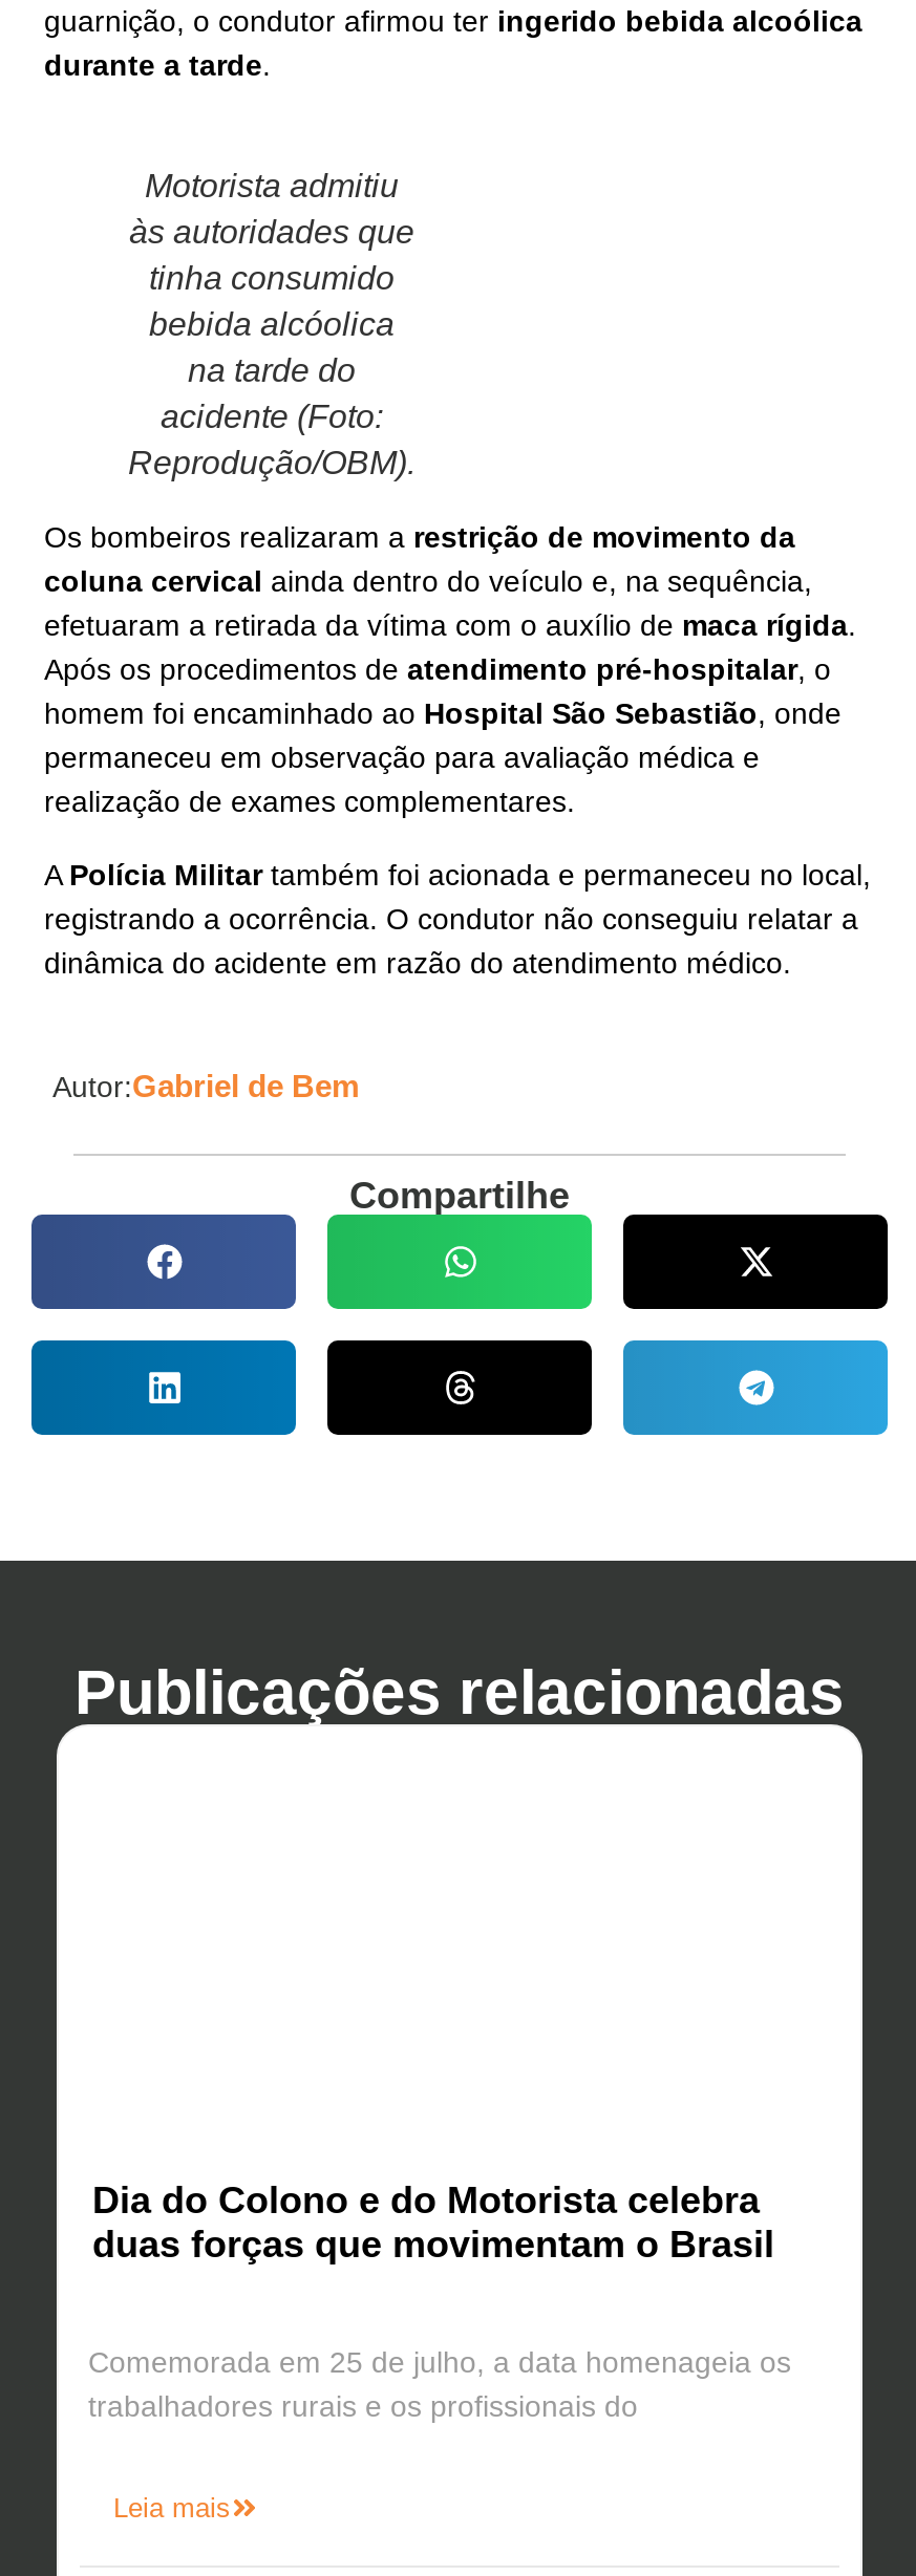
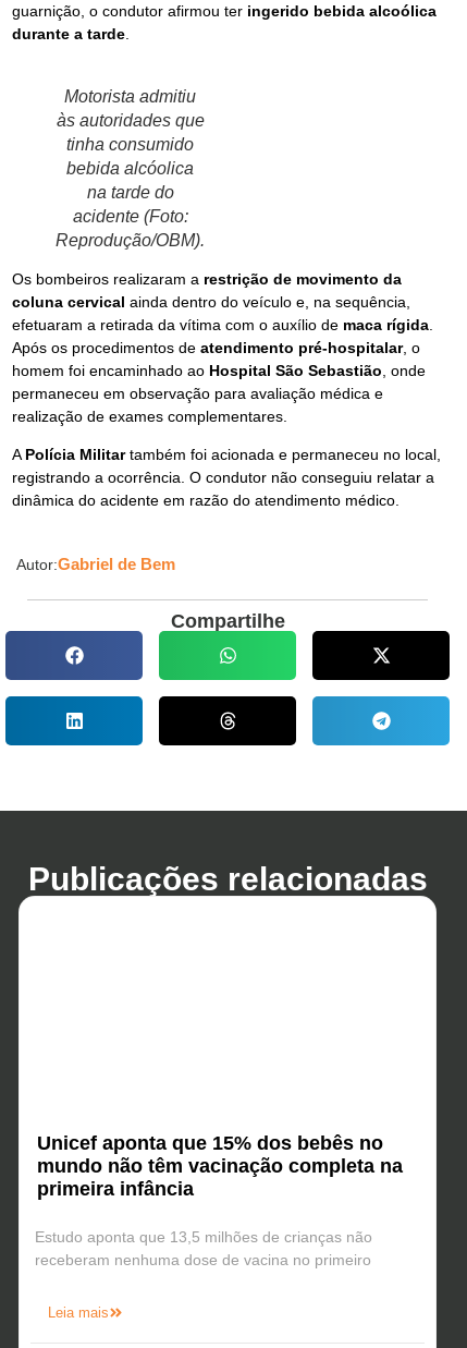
[92,2179,774,2265] Dia do Colono e do Motorista celebra | duas forças que movimentam o Brasil -> [37,1132,403,1199] Unicef aponta que 15% dos bebês no | mundo não têm vacinação completa na | primeira infância
[88,2345,791,2423] Comemorada em 25 de julho, a data homenageia os | trabalhadores rurais e os profissionais do -> [35,1228,372,1268] Estudo aponta que 13,5 milhões de crianças não | receberam nenhuma dose de vacina no primeiro

